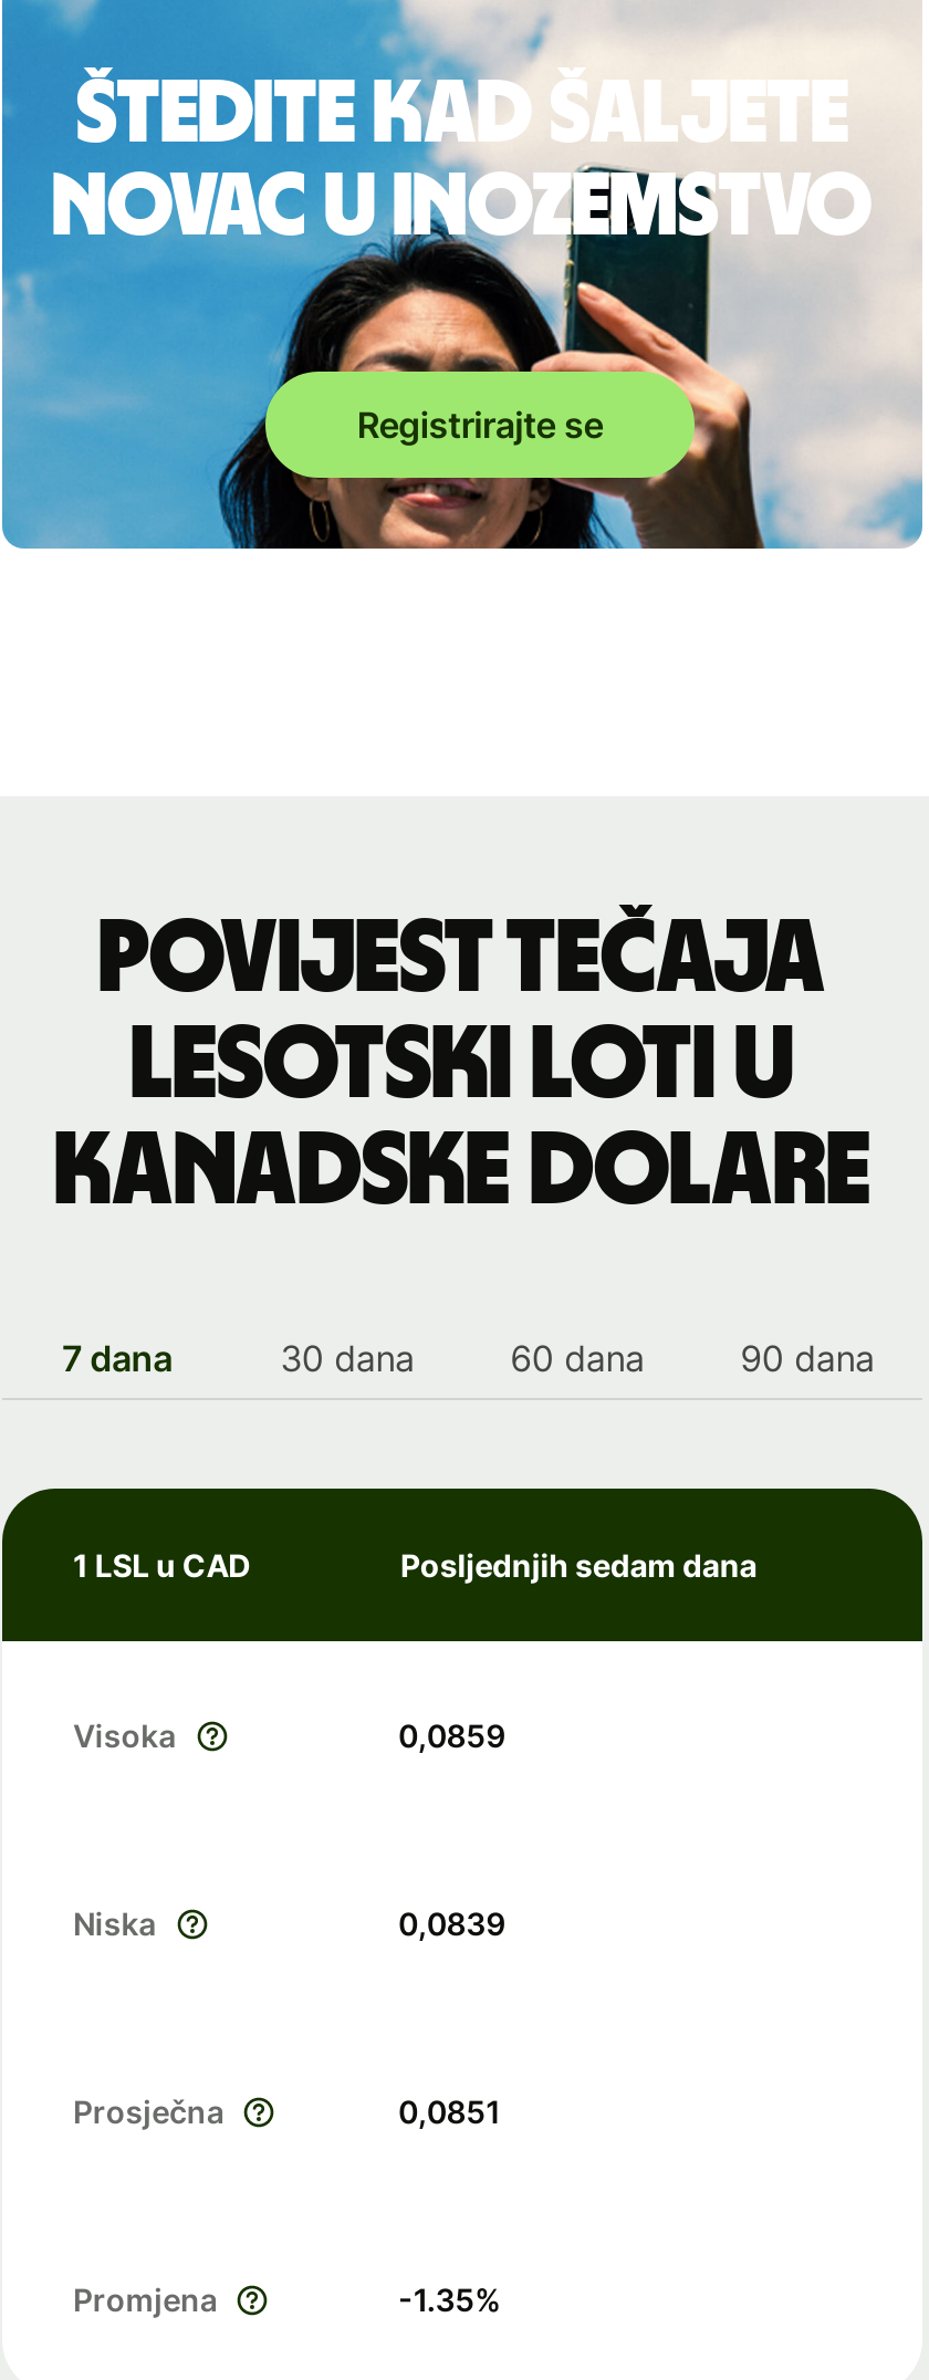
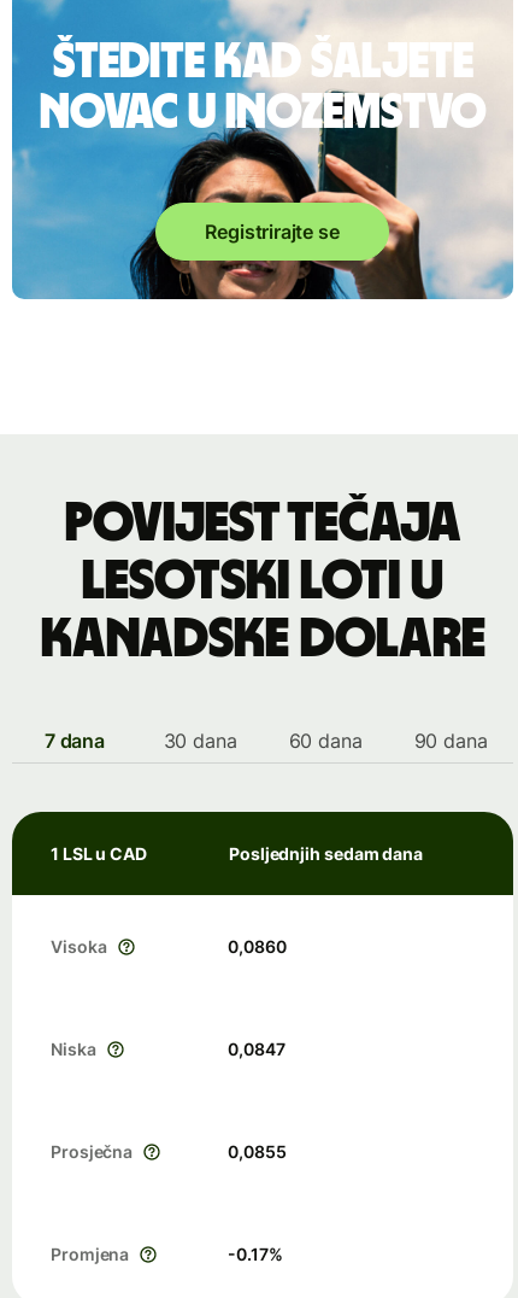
[398,1716,505,1754] 0,0859 -> [228,936,286,957] 0,0860
[398,1904,505,1942] 0,0839 -> [228,1039,285,1059] 0,0847
[398,2092,501,2130] 0,0851 -> [228,1141,286,1162] 0,0855
[398,2280,501,2318] -1.35% -> [228,1244,282,1264] -0.17%

